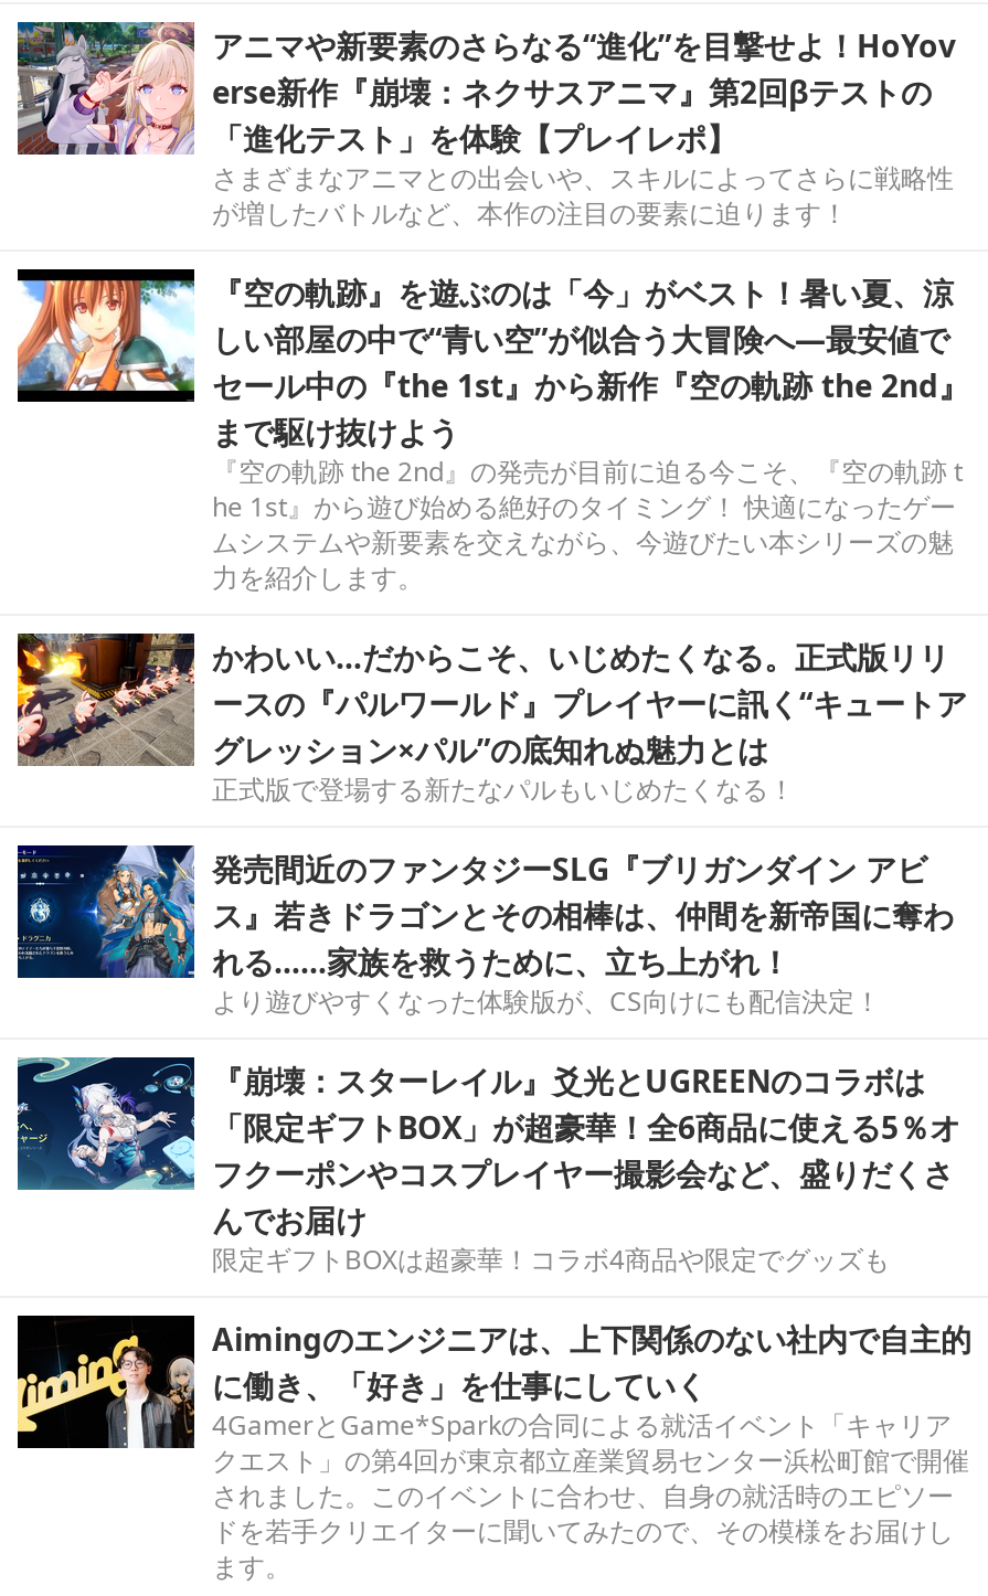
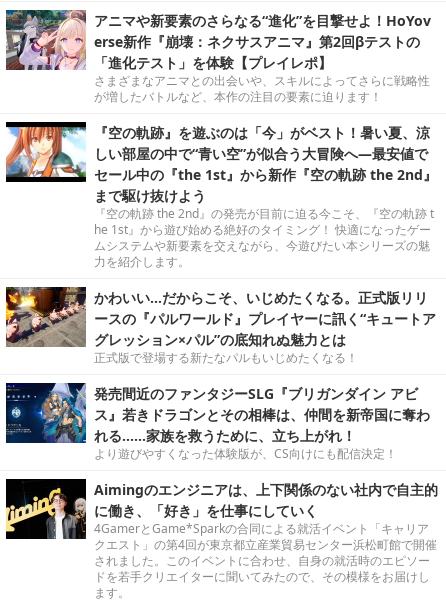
[15,1055,960,1279] [image] | 『崩壊：スターレイル』爻光とUGREENのコラボは | 「限定ギフトBOX」が超豪華！全6商品に使える5％オ | フクーポンやコスプレイヤー撮影会など、盛りだくさ | んでお届け | 限定ギフトBOXは超豪華！コラボ4商品や限定でグッズも -> none

